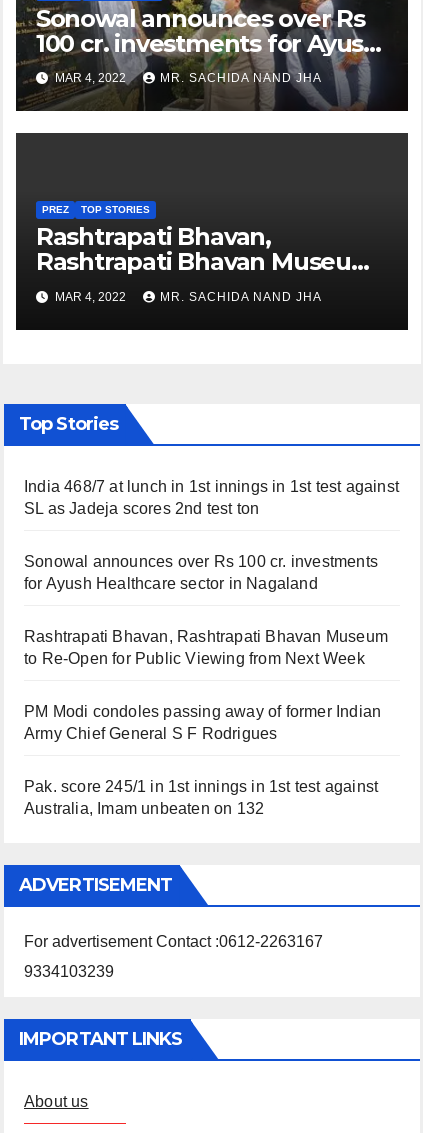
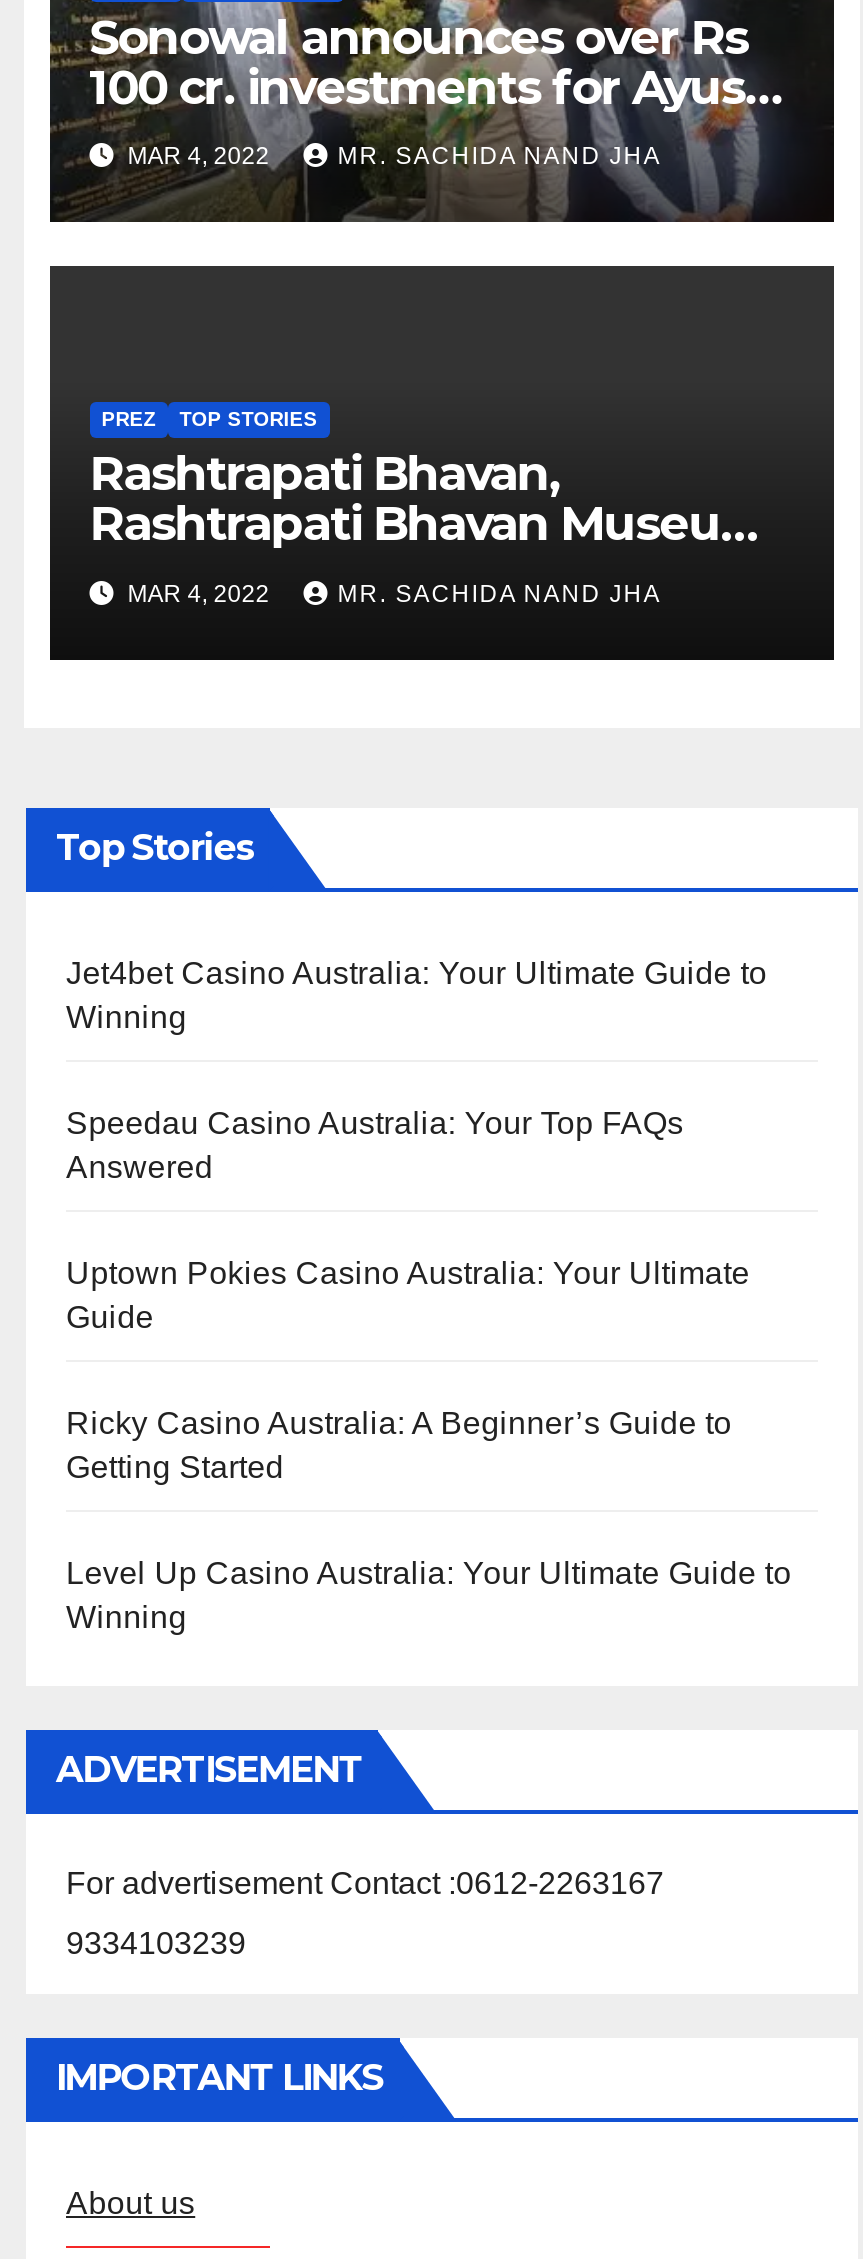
[24,478,399,517] India 468/7 at lunch in 1st innings in 1st test against | SL as Jadeja scores 2nd test ton -> [66,956,767,1034] Jet4bet Casino Australia: Your Ultimate Guide to | Winning
[24,553,378,592] Sonowal announces over Rs 100 cr. investments | for Ayush Healthcare sector in Nagaland -> [66,1106,684,1184] Speedau Casino Australia: Your Top FAQs | Answered
[24,628,388,667] Rashtrapati Bhavan, Rashtrapati Bhavan Museum | to Re-Open for Public Viewing from Next Week -> [66,1256,750,1334] Uptown Pokies Casino Australia: Your Ultimate | Guide
[24,703,381,742] PM Modi condoles passing away of former Indian | Army Chief General S F Rodrigues -> [66,1406,732,1484] Ricky Casino Australia: A Beginner’s Guide to | Getting Started
[24,778,378,817] Pak. score 245/1 in 1st innings in 1st test against | Australia, Imam unbeaten on 132 -> [66,1556,792,1634] Level Up Casino Australia: Your Ultimate Guide to | Winning

